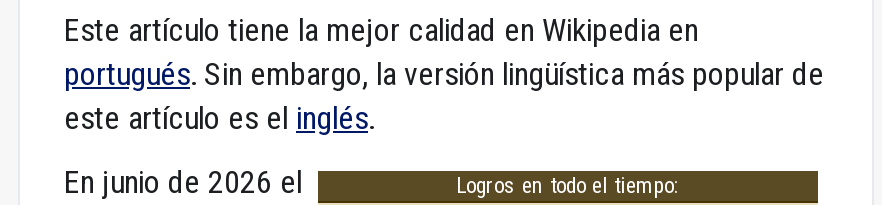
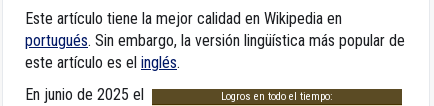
[64,163,302,201] En junio de 2026 el -> [25,85,144,104] En junio de 2025 el

